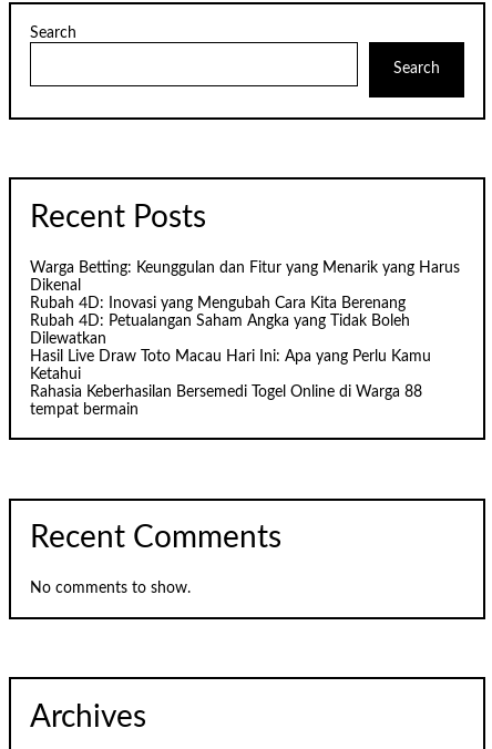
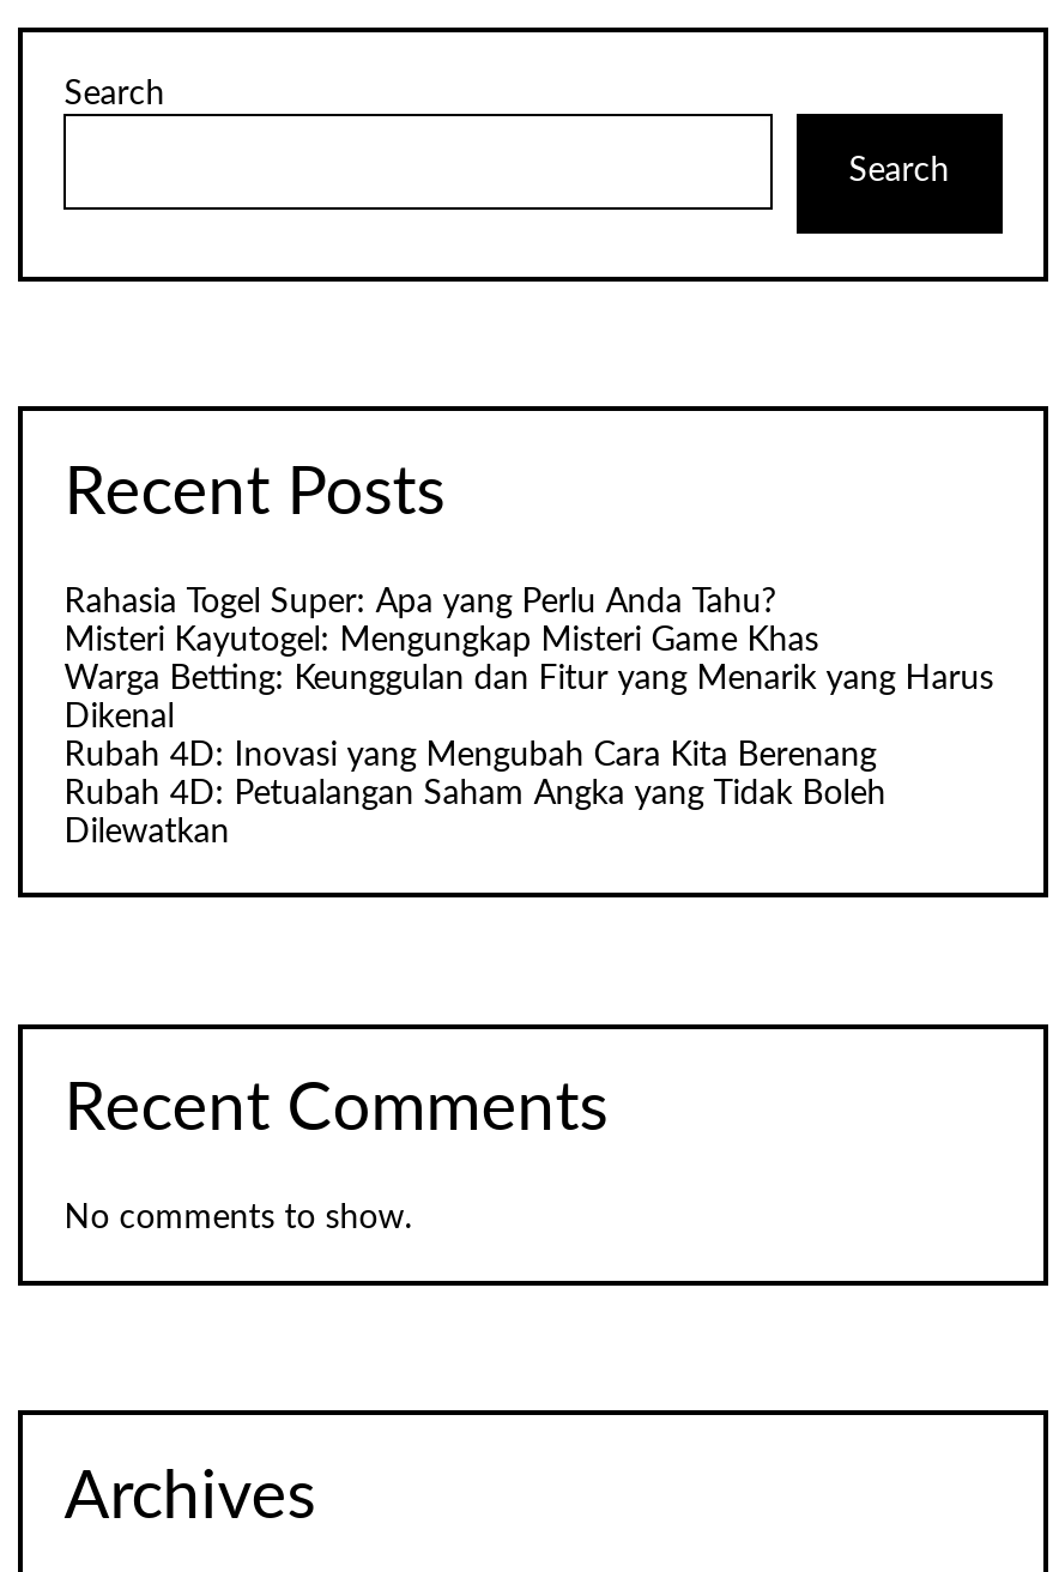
none -> [64,585,819,657] Rahasia Togel Super: Apa yang Perlu Anda Tahu? | Misteri Kayutogel: Mengungkap Misteri Game Khas
moved [30,260,460,346] -> [64,662,994,849]: Warga Betting: Keunggulan dan Fitur yang Menarik yang Harus | Dikenal | Rubah 4D: Inovasi yang Mengubah Cara Kita Berenang | Rubah 4D: Petualangan Saham Angka yang Tidak Boleh | Dilewatkan
[30,349,431,417] Hasil Live Draw Toto Macau Hari Ini: Apa yang Perlu Kamu | Ketahui | Rahasia Keberhasilan Bersemedi Togel Online di Warga 88 | tempat bermain -> none

